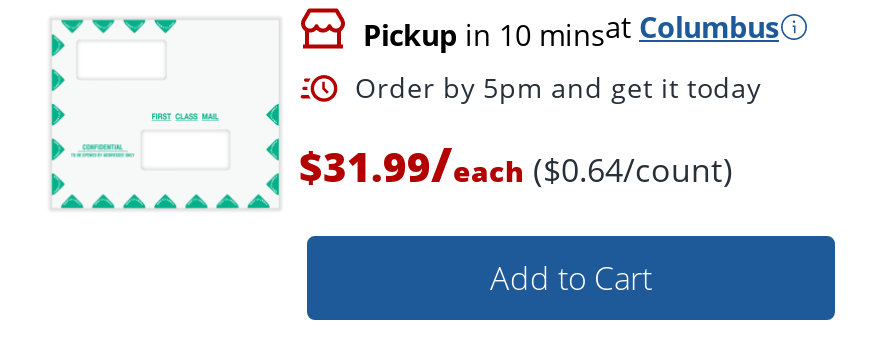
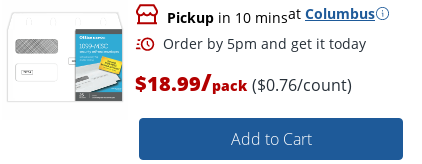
[49,16,733,212] [image] | $31.99/each ($0.64/count) -> [11,9,352,105] [image] | $18.99/pack ($0.76/count)

